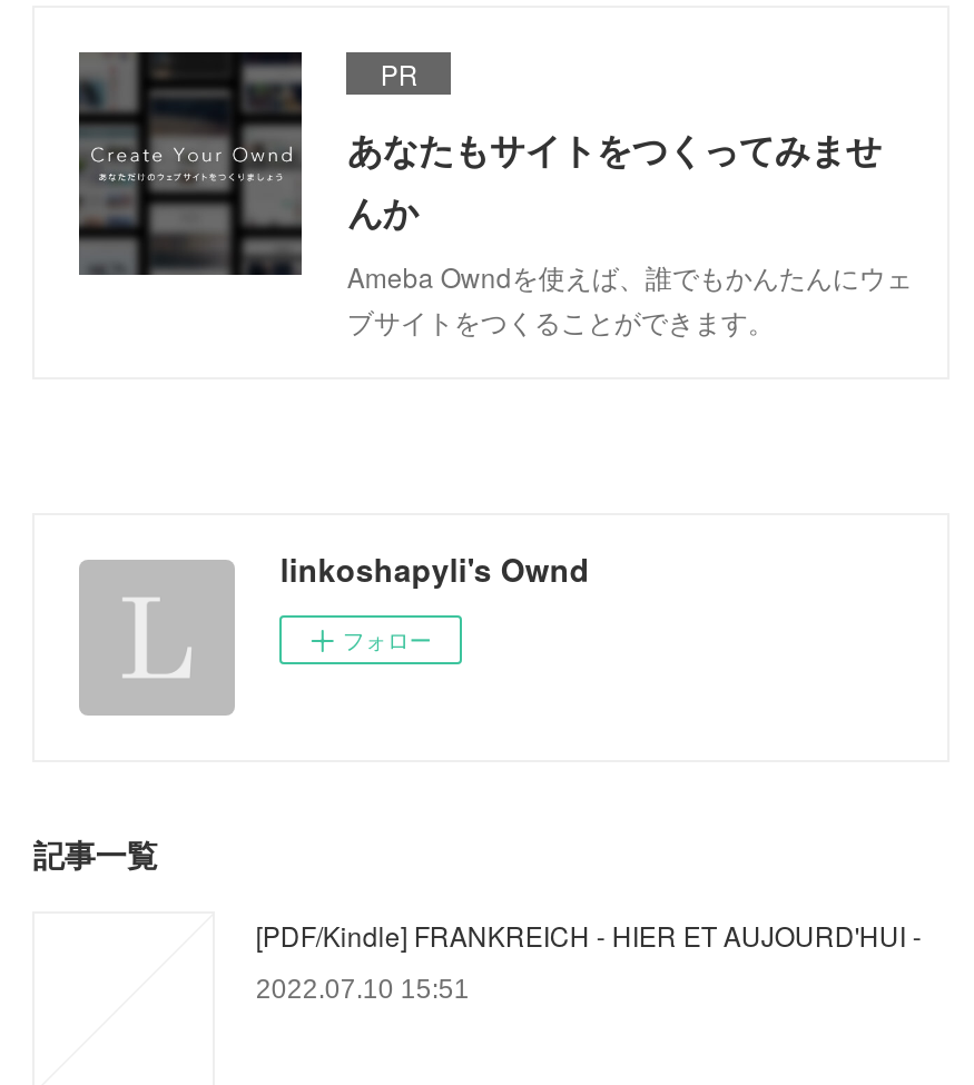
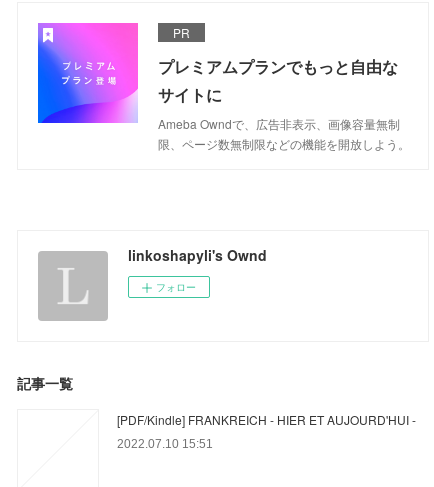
[77,50,913,339] [image] | あなたもサイトをつくってみませ | んか | Ameba Owndを使えば、誰でもかんたんにウェ | ブサイトをつくることができます。 -> [37,22,410,152] [image] | プレミアムプランでもっと自由な | サイトに | Ameba Owndで、広告非表示、画像容量無制 | 限、ページ数無制限などの機能を開放しよう。

